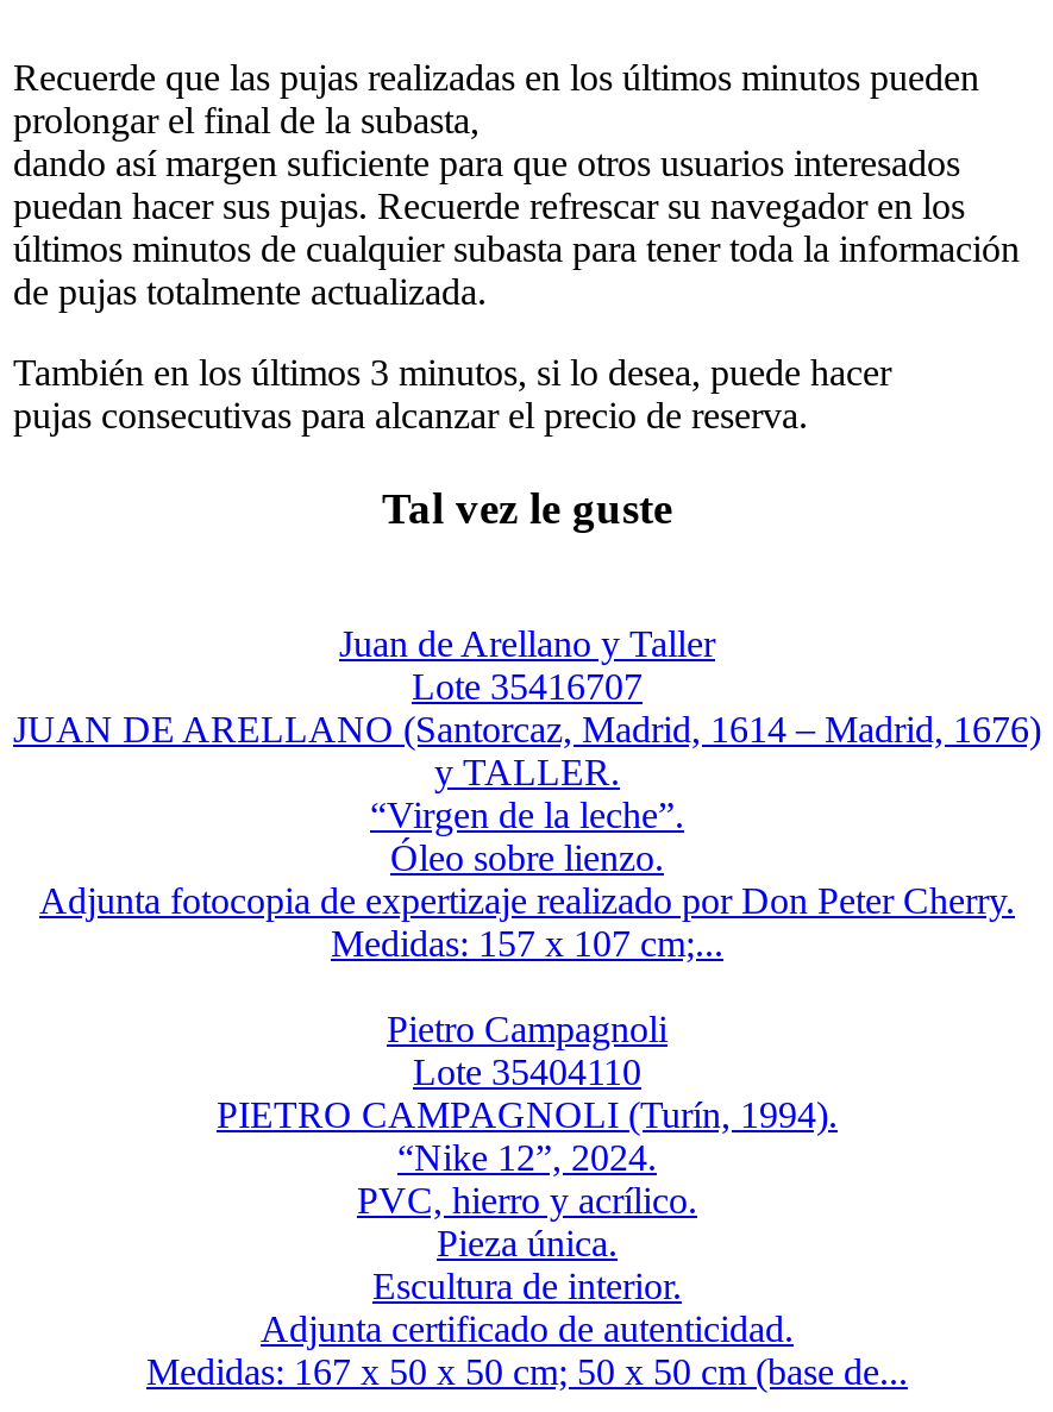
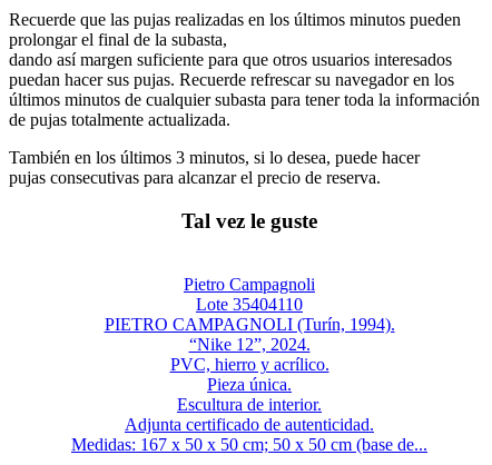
[13,623,1041,963] Juan de Arellano y Taller | Lote 35416707 | JUAN DE ARELLANO (Santorcaz, Madrid, 1614 – Madrid, 1676) | y TALLER. | “Virgen de la leche”. | Óleo sobre lienzo. | Adjunta fotocopia de expertizaje realizado por Don Peter Cherry. | Medidas: 157 x 107 cm;... -> none

